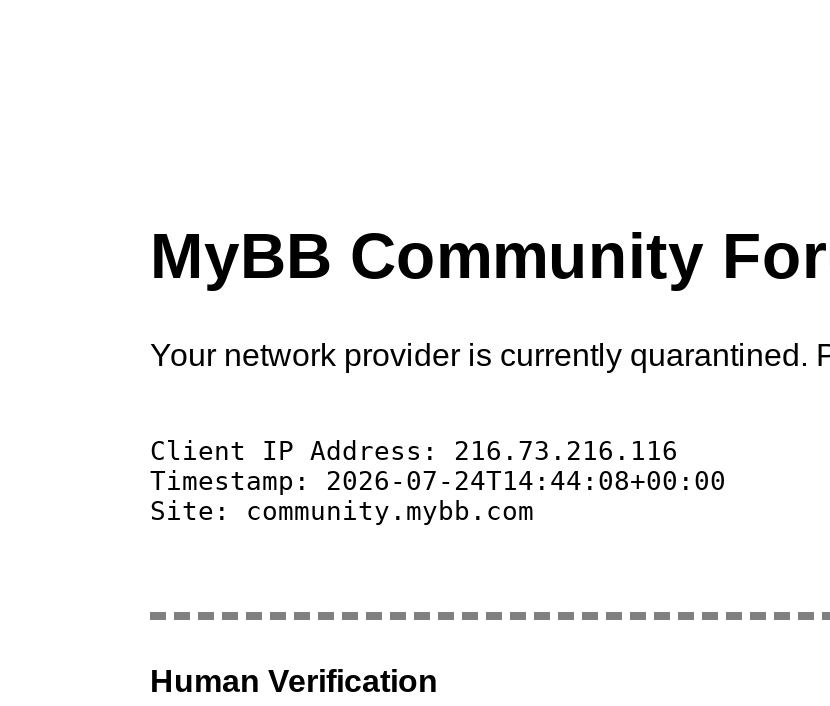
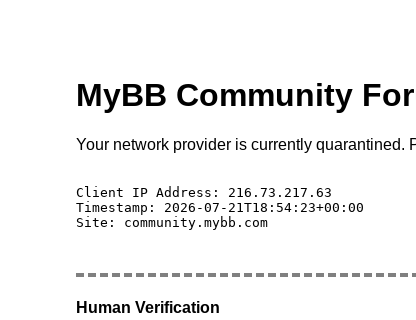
[150,436,694,466] Client IP Address: 216.73.216.116 -> [76,185,340,200] Client IP Address: 216.73.217.63
[150,466,726,496] Timestamp: 2026-07-24T14:44:08+00:00 -> [76,200,364,215] Timestamp: 2026-07-21T18:54:23+00:00

